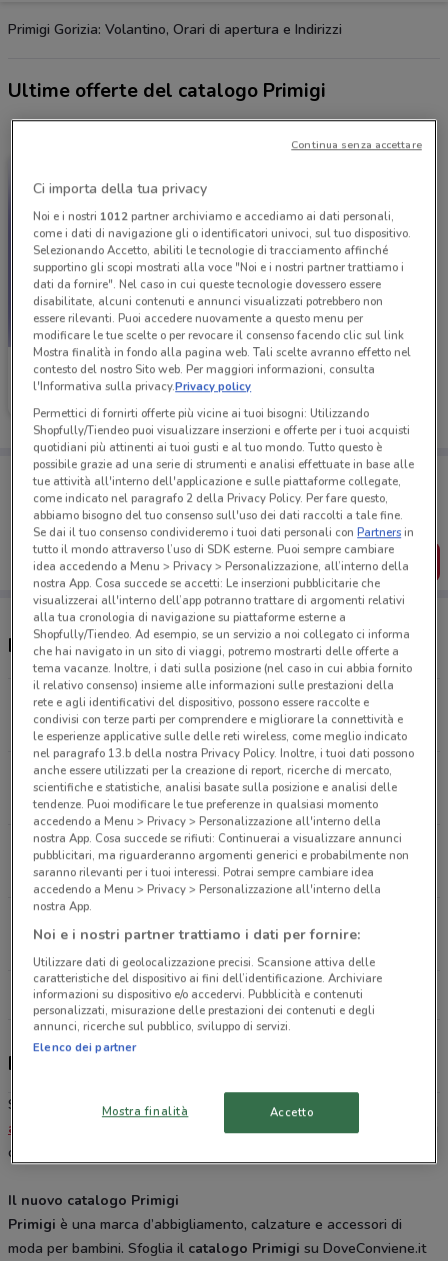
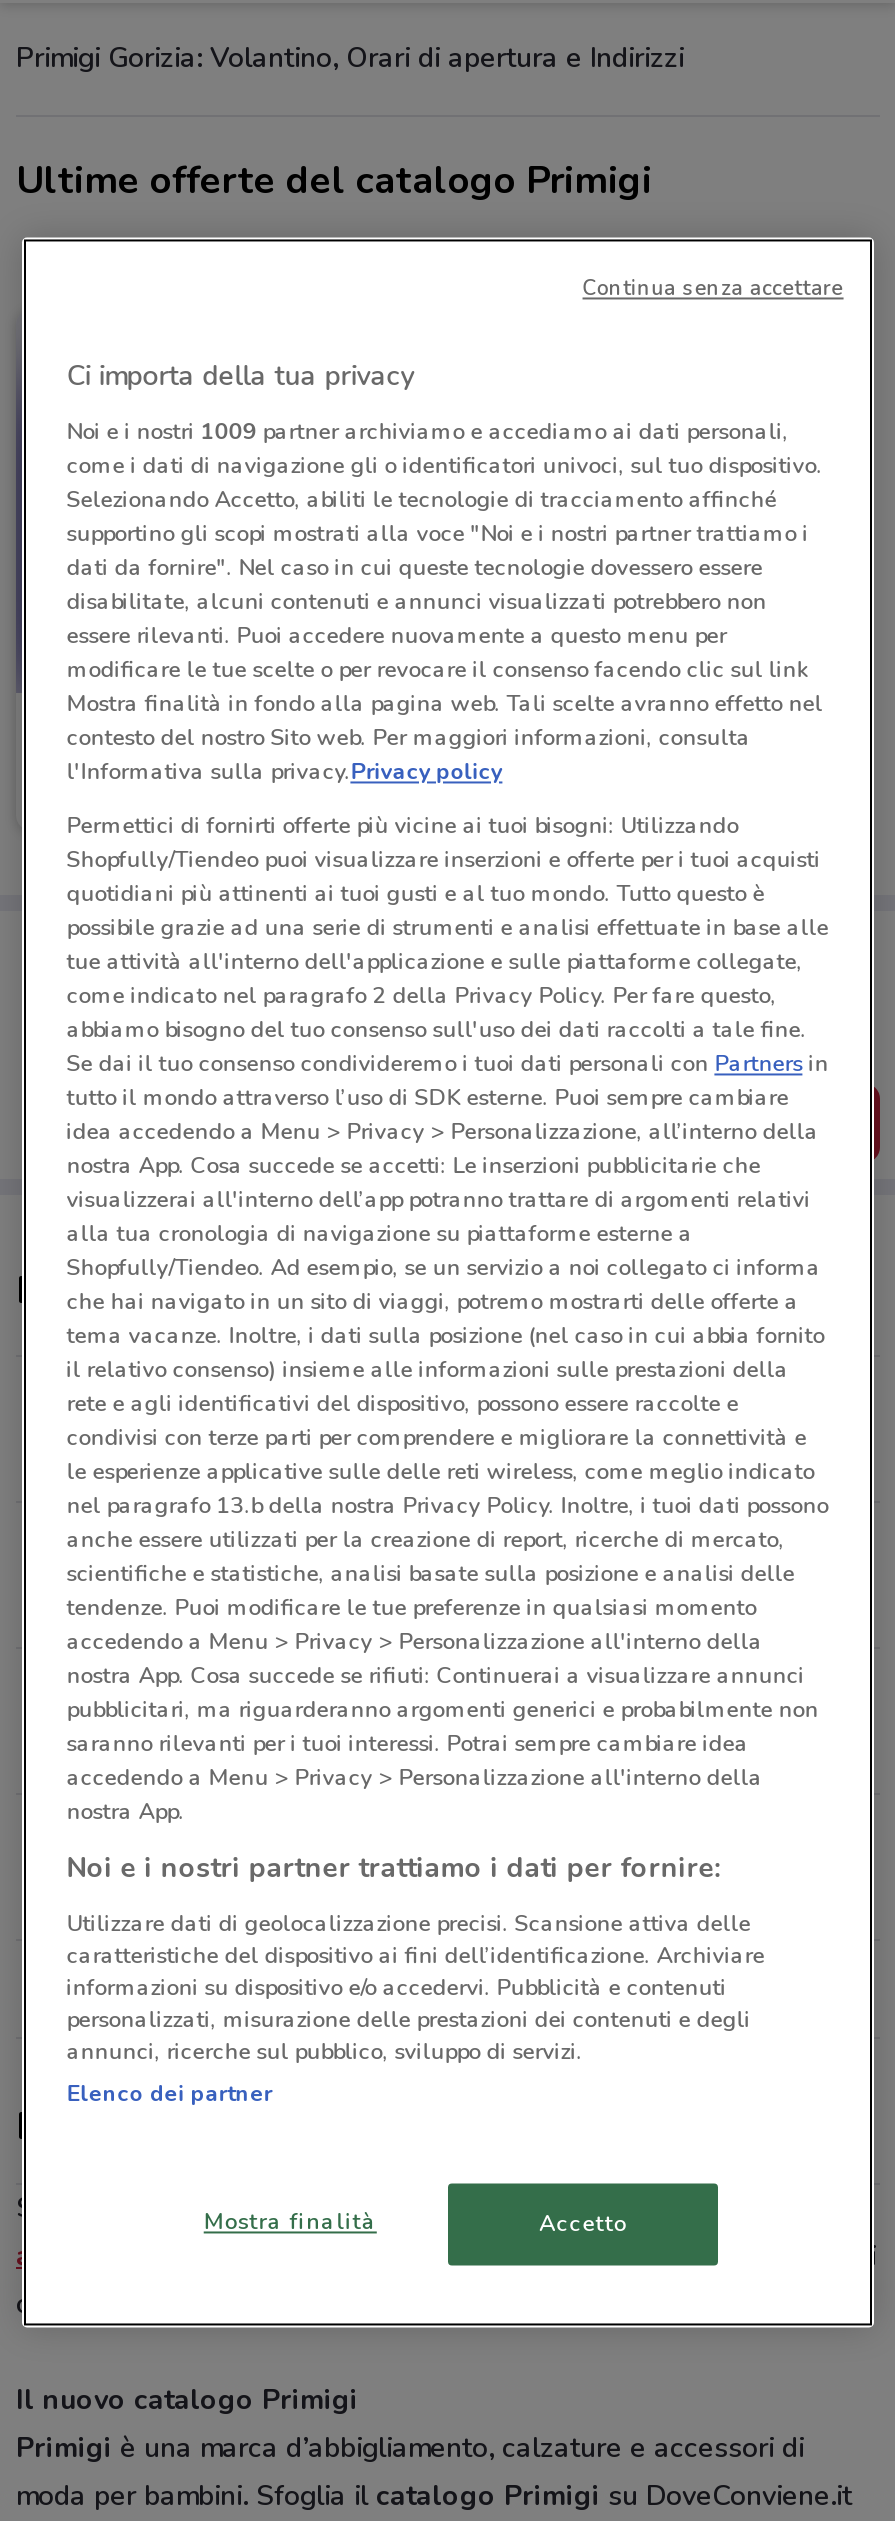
[33,209,394,225] Noi e i nostri 1012 partner archiviamo e accediamo ai dati personali, -> [66,416,788,448] Noi e i nostri 1009 partner archiviamo e accediamo ai dati personali,

